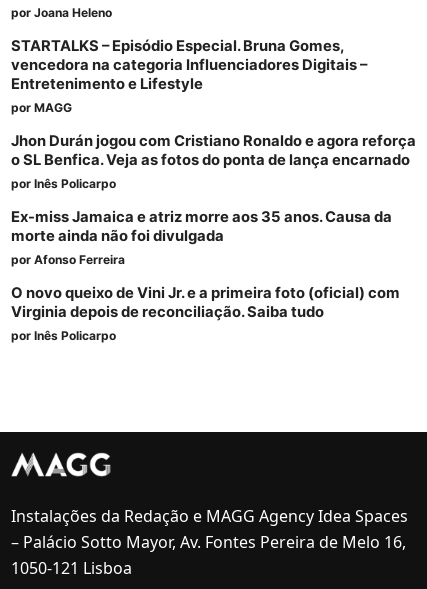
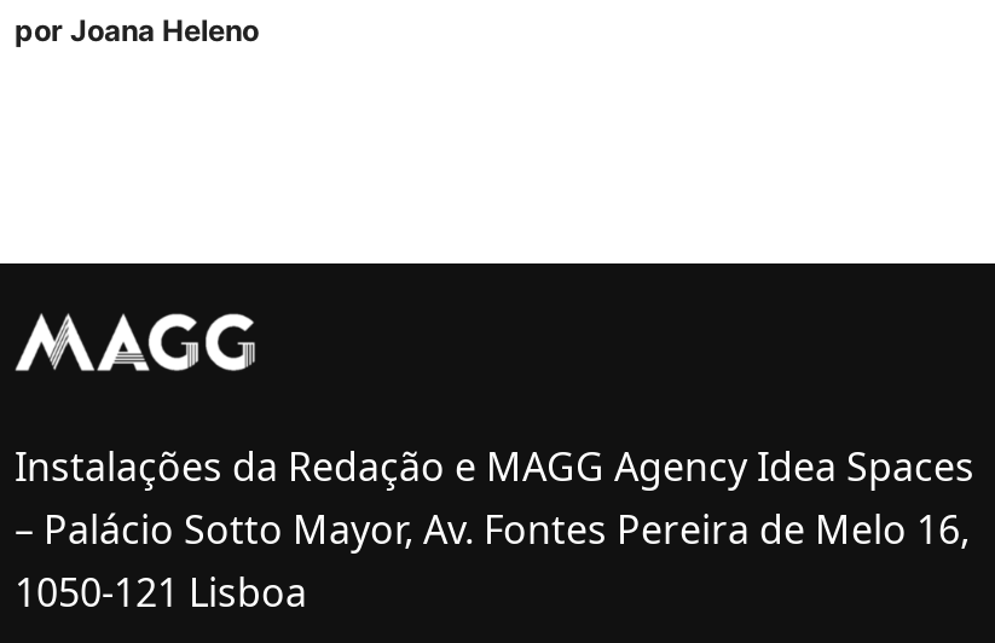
[11,37,416,343] STARTALKS – Episódio Especial. Bruna Gomes, | vencedora na categoria Influenciadores Digitais – | Entretenimento e Lifestyle | por MAGG | Jhon Durán jogou com Cristiano Ronaldo e agora reforça | o SL Benfica. Veja as fotos do ponta de lança encarnado | por Inês Policarpo | Ex-miss Jamaica e atriz morre aos 35 anos. Causa da | morte ainda não foi divulgada | por Afonso Ferreira | O novo queixo de Vini Jr. e a primeira foto (oficial) com | Virginia depois de reconciliação. Saiba tudo | por Inês Policarpo -> none

